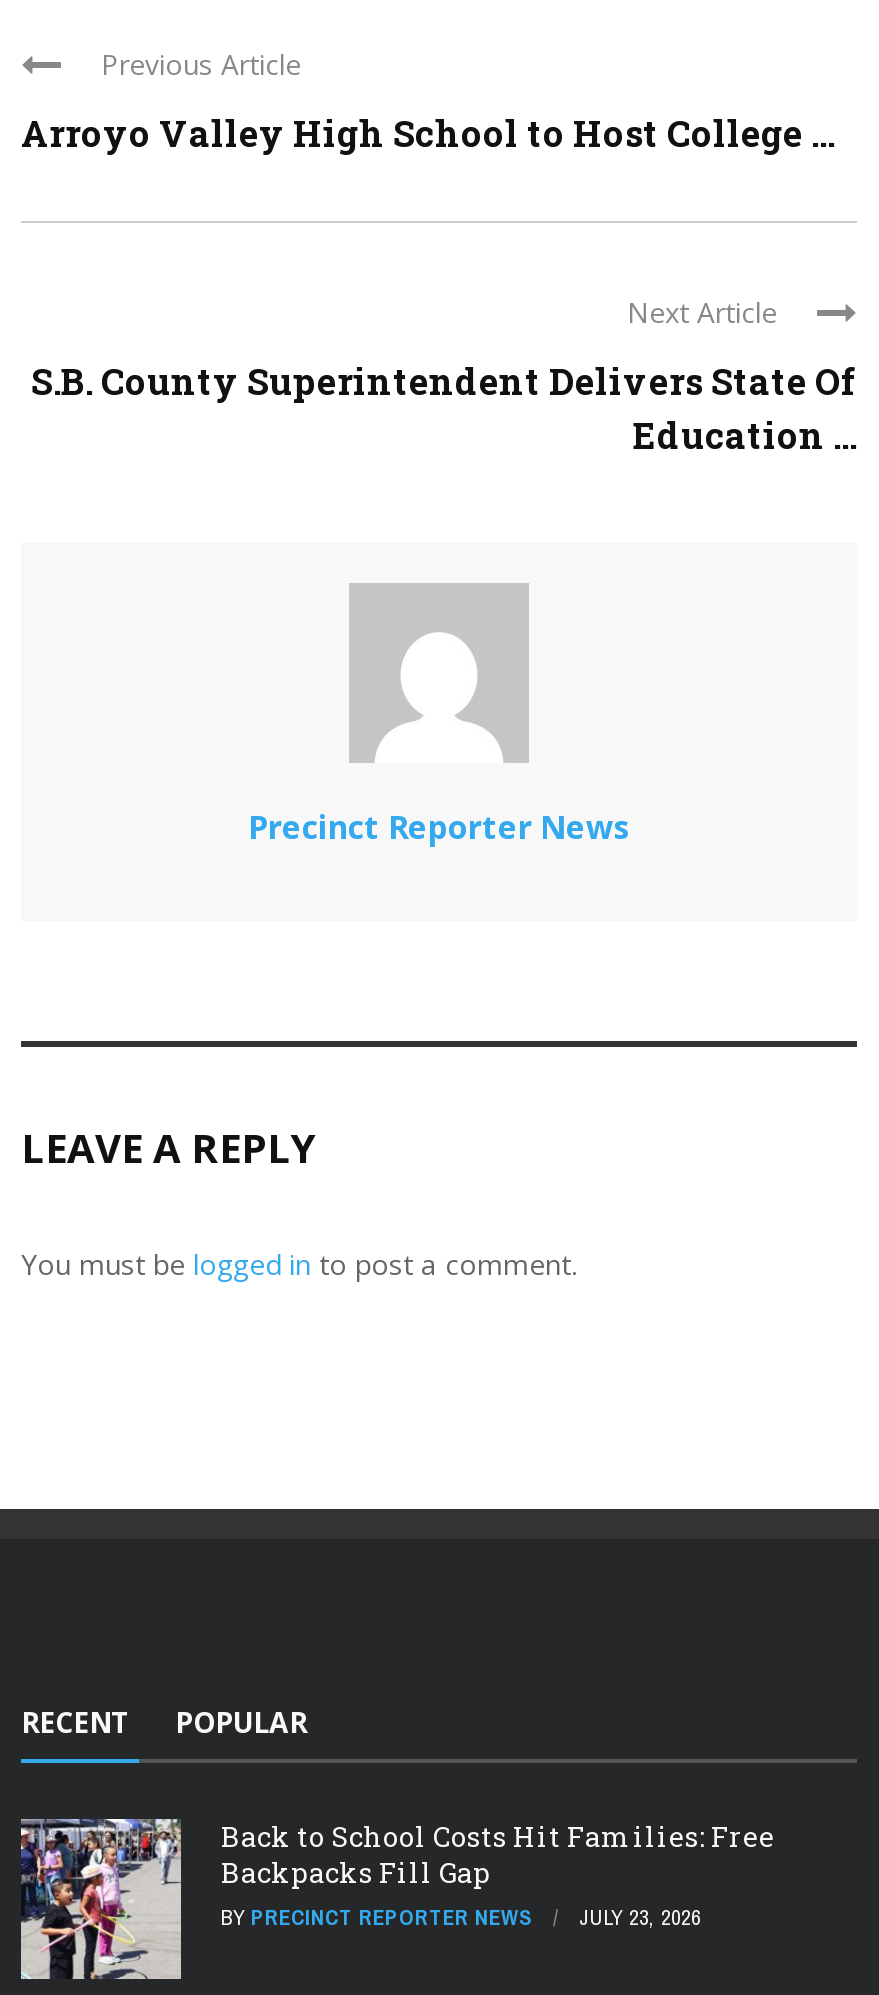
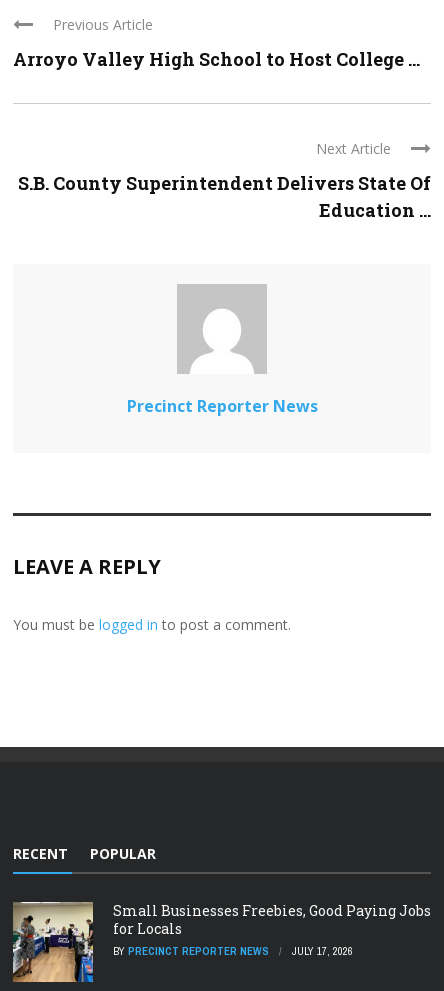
[19,1817,775,1981] [image] | Back to School Costs Hit Families: Free | Backpacks Fill Gap -> [12,901,431,983] [image] | Small Businesses Freebies, Good Paying Jobs | for Locals
[221,1903,701,1931] BY PRECINCT REPORTER NEWS JULY 23, 2026 -> [113,944,353,958] BY PRECINCT REPORTER NEWS JULY 17, 2026

